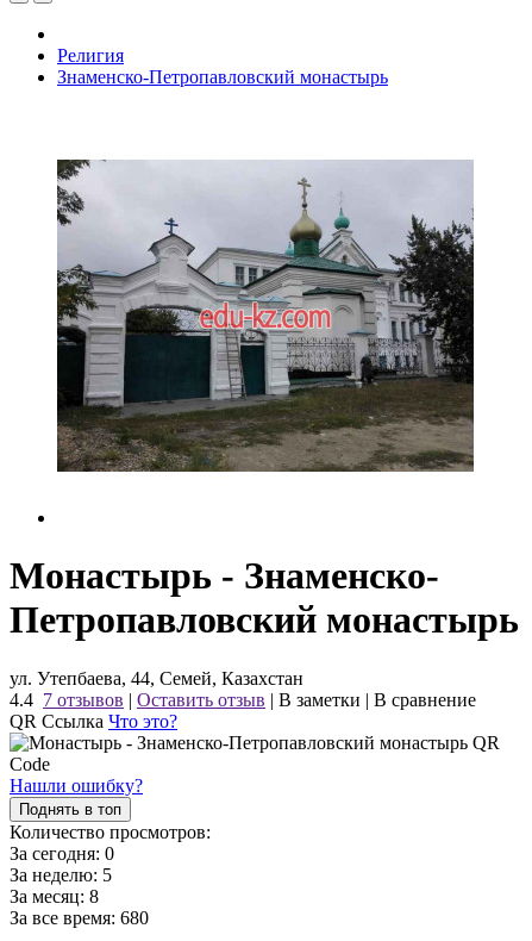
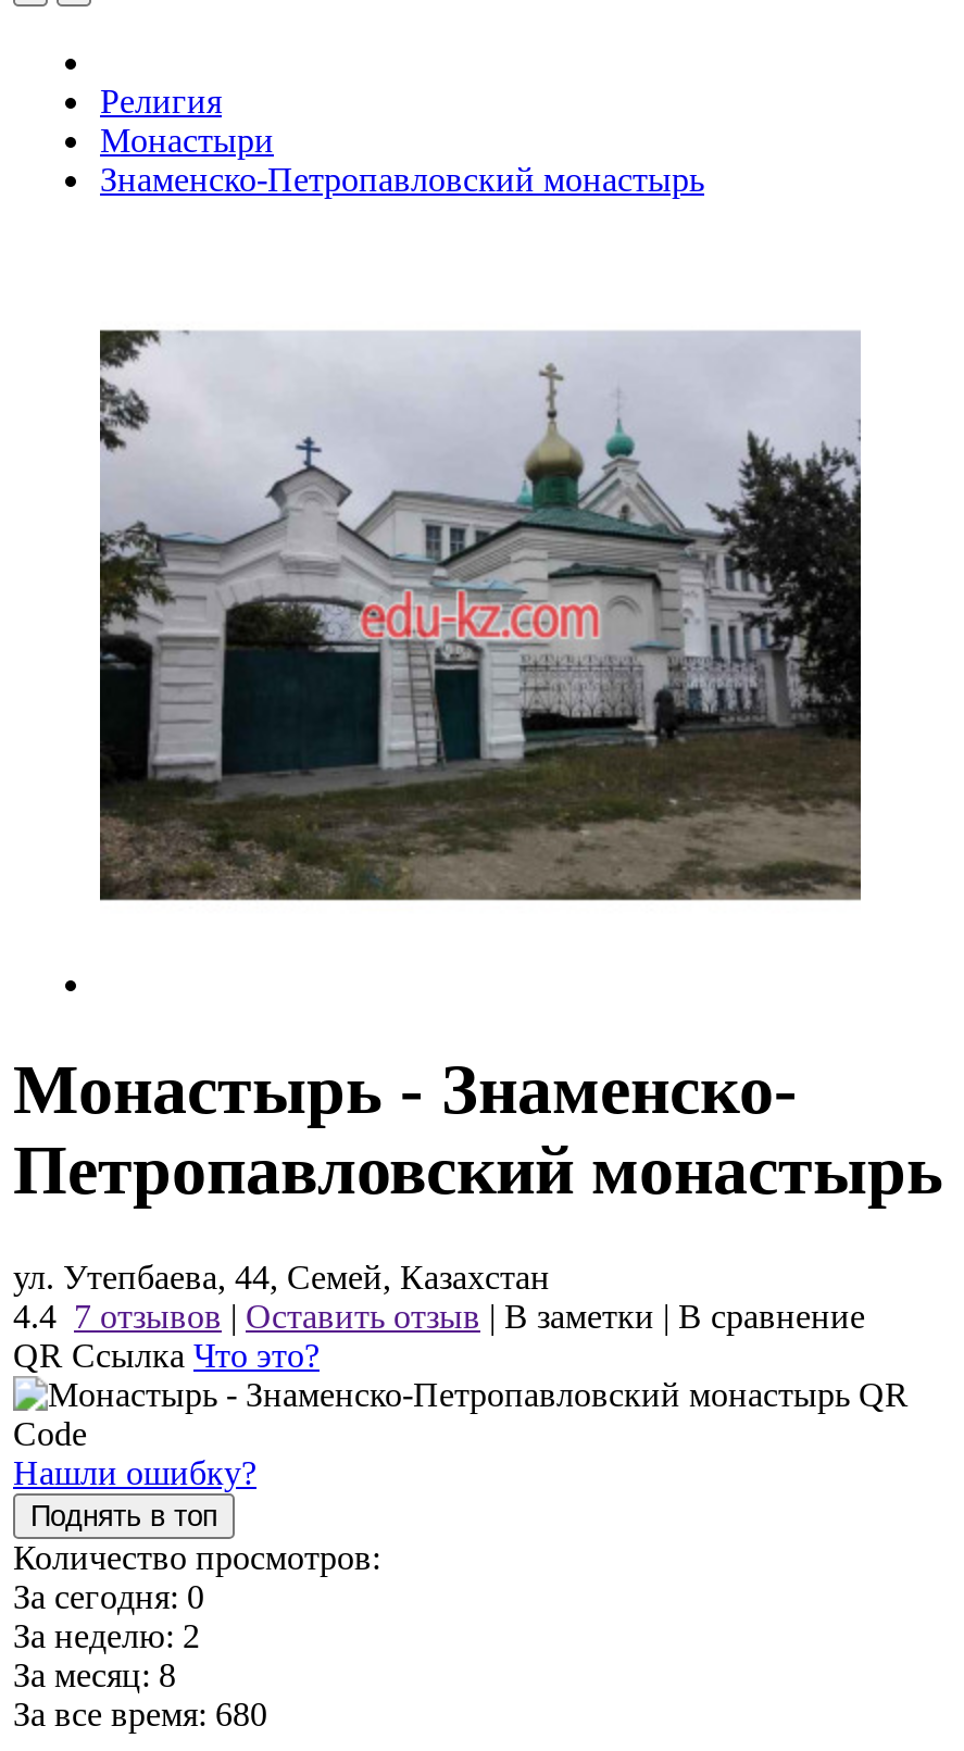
none -> [100,122,274,158] Монастыри
[10,865,112,885] За неделю: 5 -> [13,1617,200,1654] За неделю: 2

